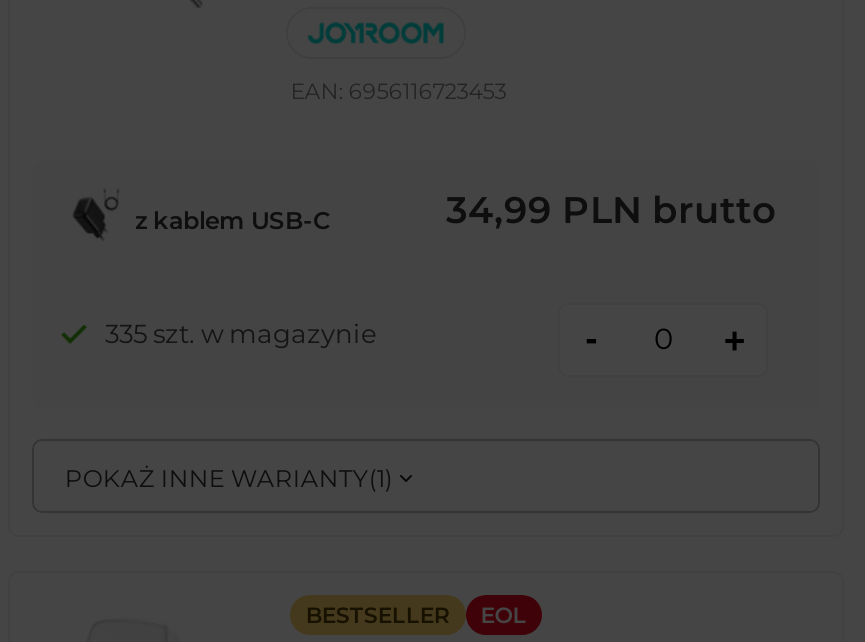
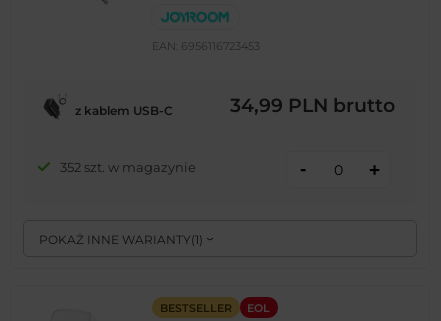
[105,318,377,350] 335 szt. w magazynie -> [59,159,195,175] 352 szt. w magazynie

